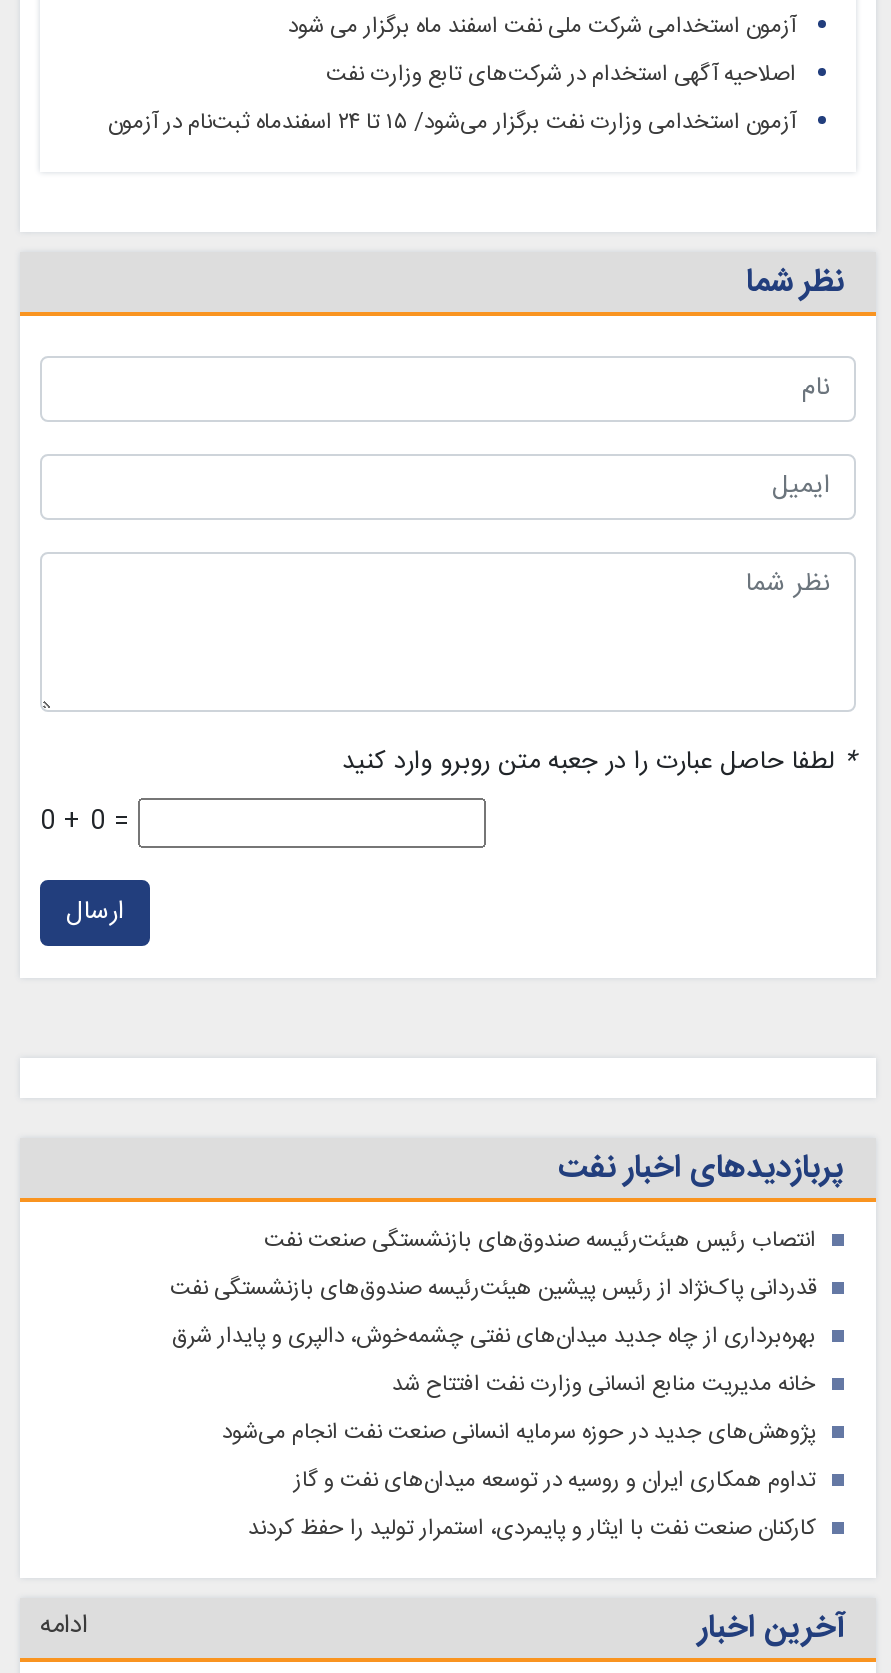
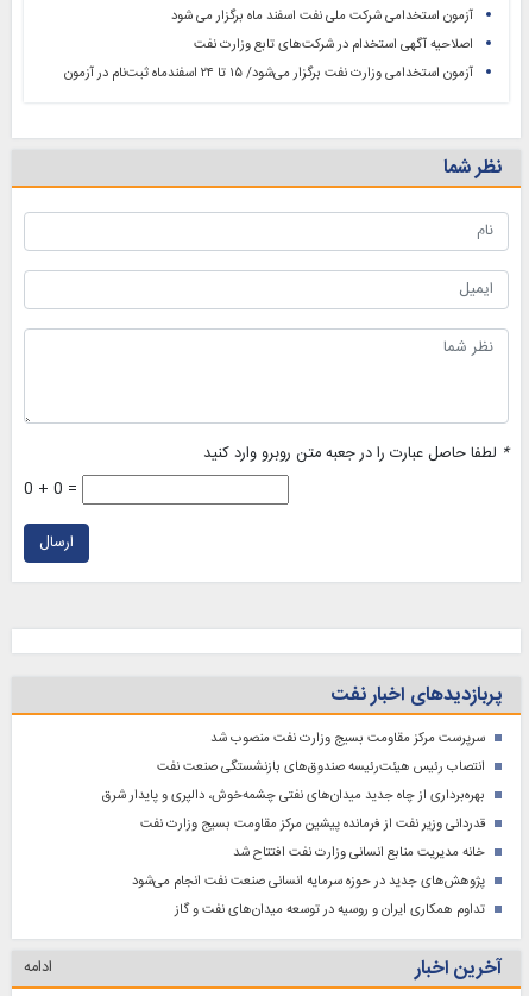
none -> [210,727,485,749] سرپرست مرکز مقاومت بسیج وزارت نفت منصوب شد
moved [264,1221,816,1259] -> [157,755,485,778]: انتصاب رئیس هیئت‌رئیسه صندوق‌های بازنشستگی صنعت نفت
[170,1269,816,1307] قدردانی پاک‌نژاد از رئیس پیشین هیئت‌رئیسه صندوق‌های بازنشستگی نفت -> none
moved [222,1365,816,1499] -> [132,841,485,921]: خانه مدیریت منابع انسانی وزارت نفت افتتاح شد | پژوهش‌های جدید در حوزه سرمایه‌ انسانی صنعت نفت انجام می‌شود | تداوم همکاری ایران و روسیه در توسعه میدان‌های نفت و گاز
none -> [140,812,485,835] قدردانی وزیر نفت از فرمانده پیشین مرکز مقاومت بسیج وزارت نفت
[248,1509,816,1547] کارکنان صنعت نفت با ایثار و پایمردی، استمرار تولید را حفظ کردند -> none

